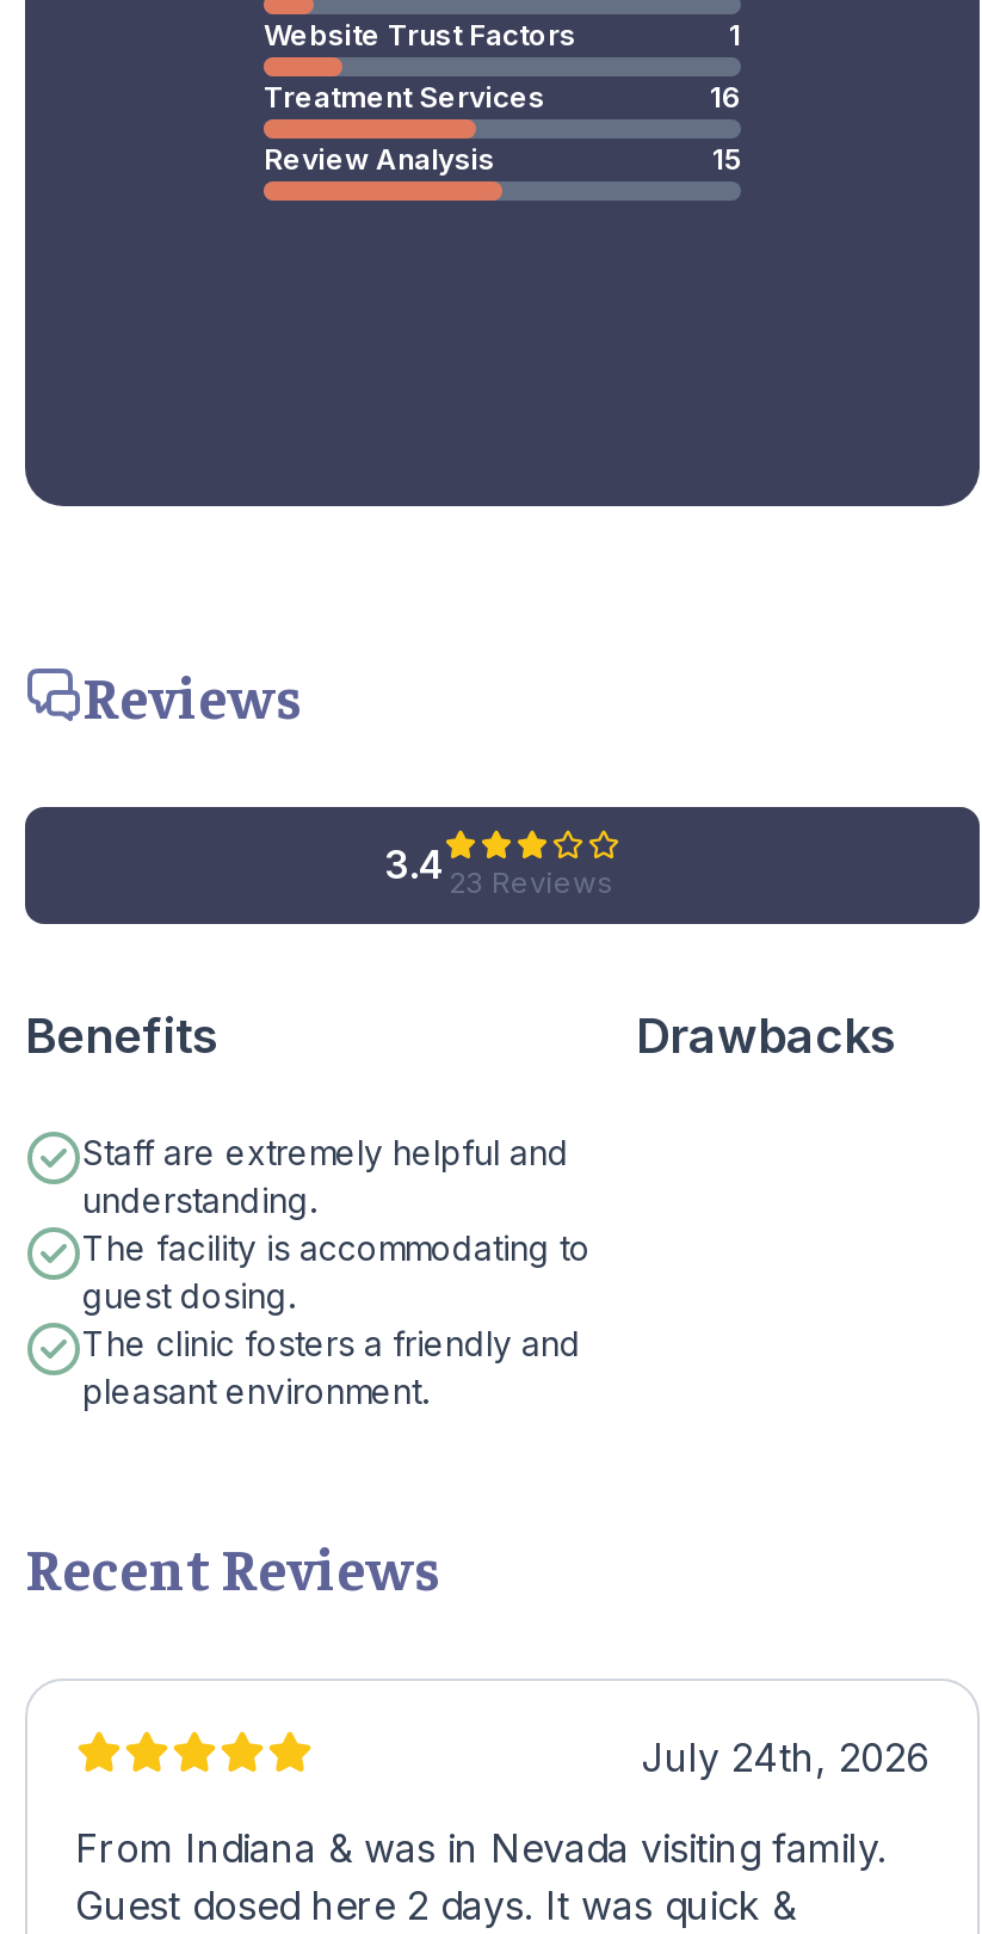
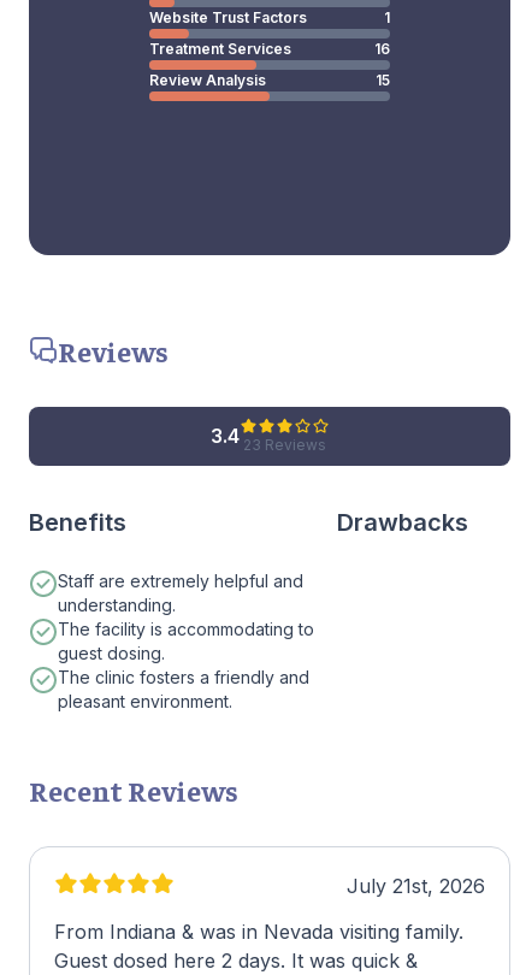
[641,1732,929,1780] July 24th, 2026 -> [347,873,485,897] July 21st, 2026

